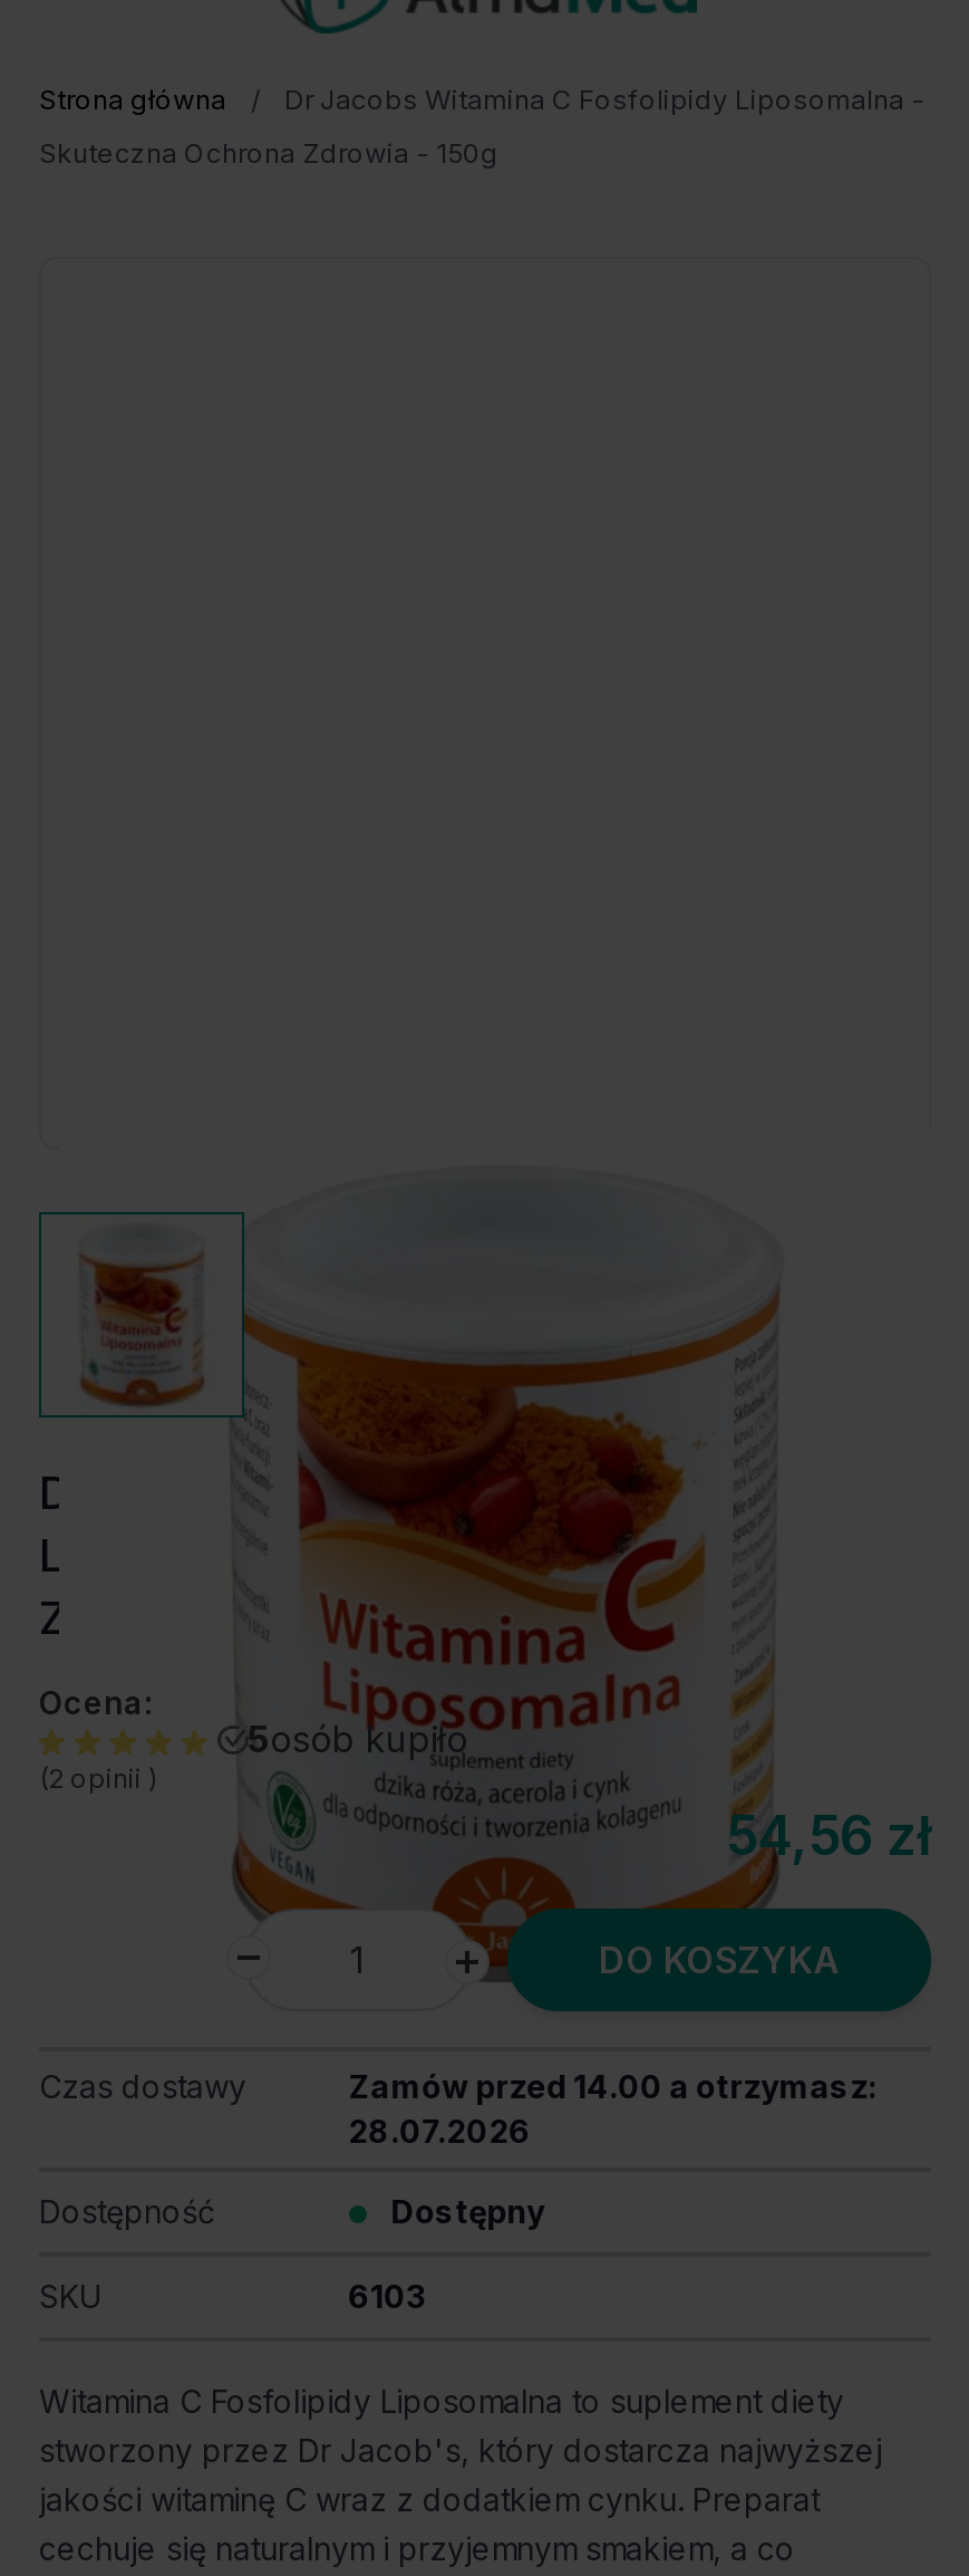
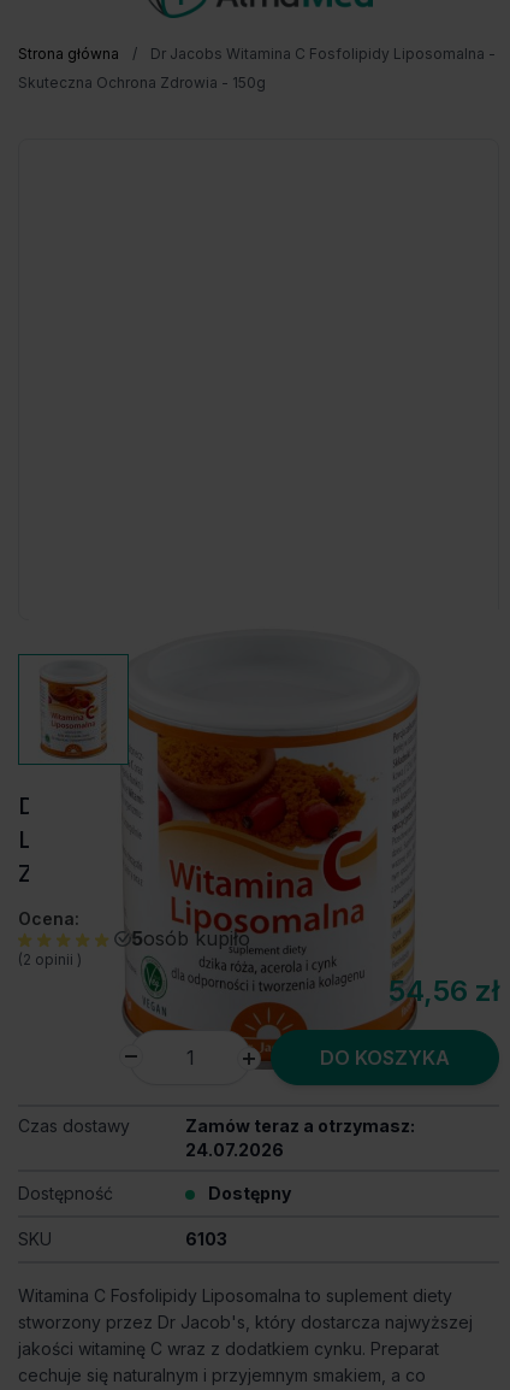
[348,2068,877,2150] Zamów przed 14.00 a otrzymasz: | 28.07.2026 -> [185,1116,415,1160] Zamów teraz a otrzymasz: | 24.07.2026

